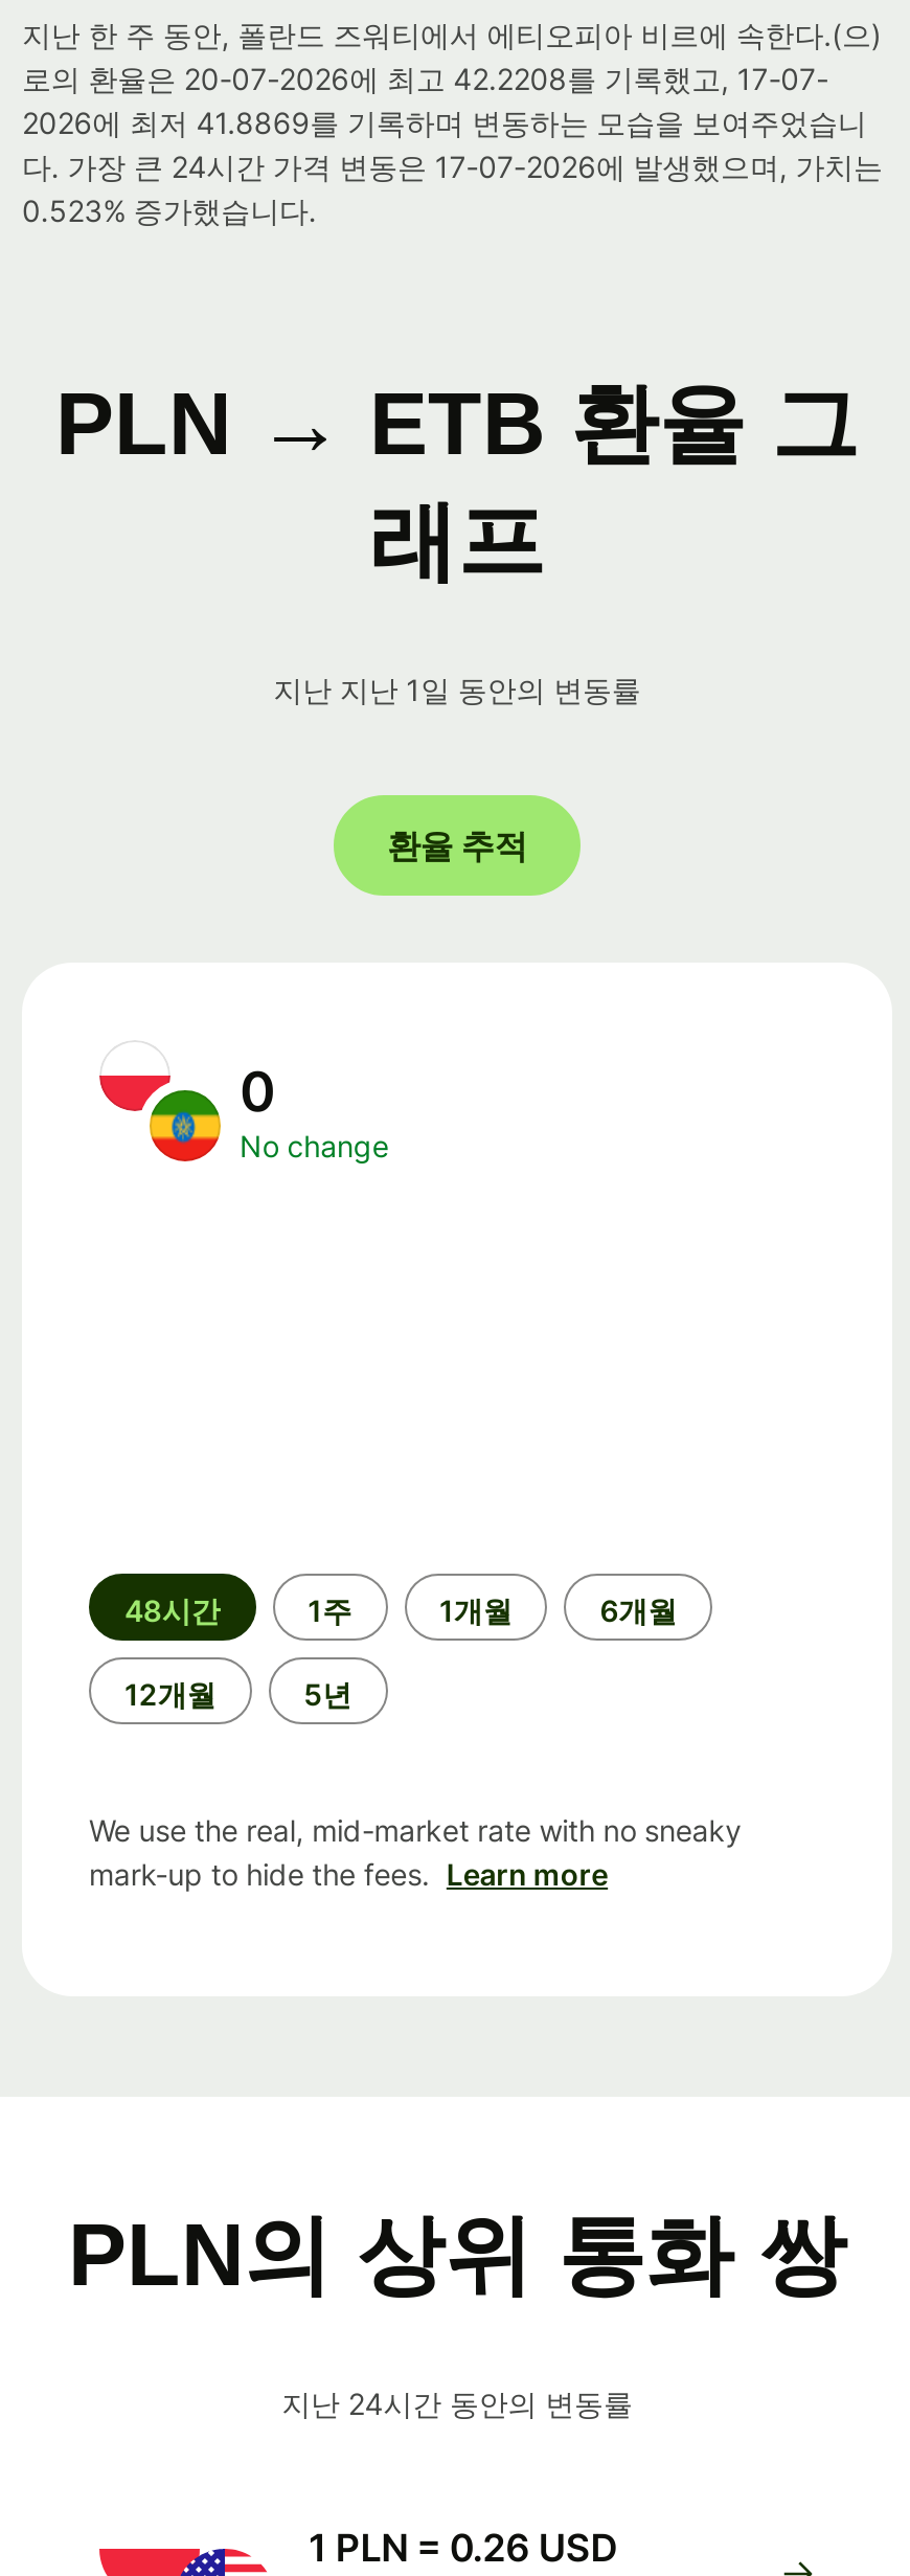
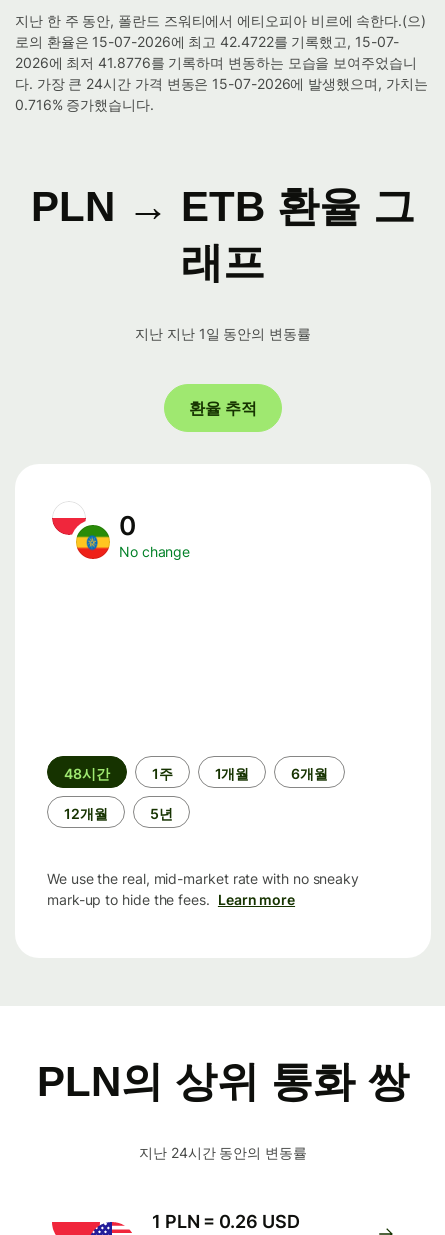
[22,61,828,96] 로의 환율은 20-07-2026에 최고 42.2208를 기록했고, 17-07- -> [15,33,399,50] 로의 환율은 15-07-2026에 최고 42.4722를 기록했고, 15-07-
[22,105,867,140] 2026에 최저 41.8869를 기록하며 변동하는 모습을 보여주었습니 -> [15,54,417,71] 2026에 최저 41.8776를 기록하며 변동하는 모습을 보여주었습니
[22,149,883,184] 다. 가장 큰 24시간 가격 변동은 17-07-2026에 발생했으며, 가치는 -> [15,75,427,92] 다. 가장 큰 24시간 가격 변동은 15-07-2026에 발생했으며, 가치는
[22,193,317,228] 0.523% 증가했습니다. -> [15,96,154,113] 0.716% 증가했습니다.

